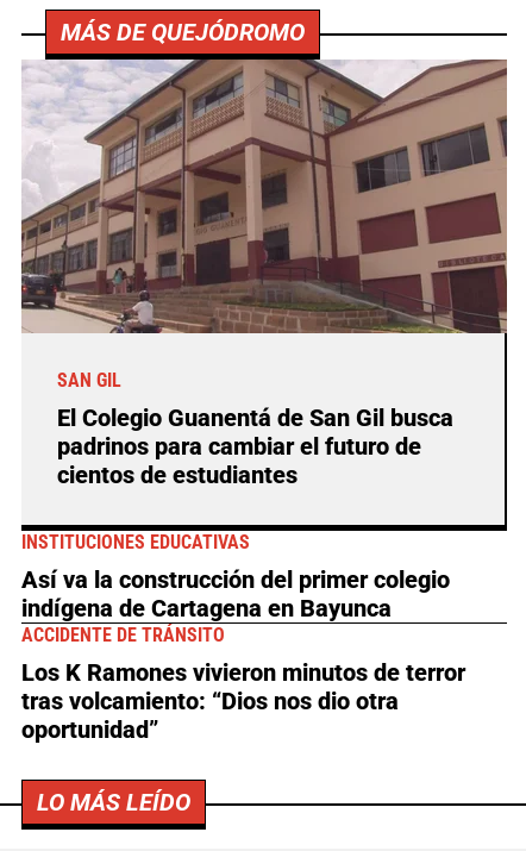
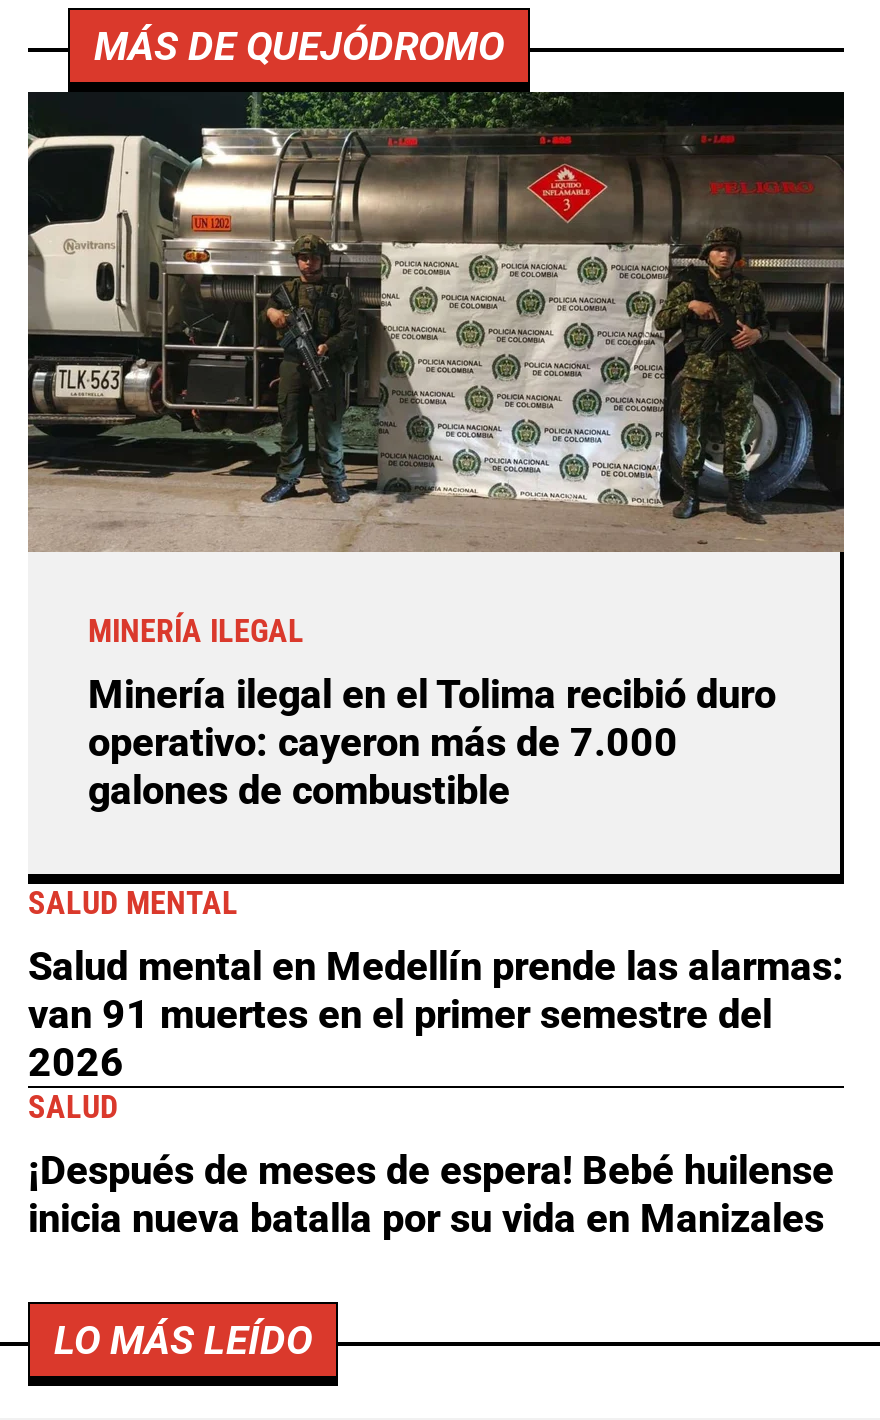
[20,58,508,490] [image] | SAN GIL | El Colegio Guanentá de San Gil busca | padrinos para cambiar el futuro de | cientos de estudiantes -> [26,90,846,813] [image] | MINERÍA ILEGAL | Minería ilegal en el Tolima recibió duro | operativo: cayeron más de 7.000 | galones de combustible
[21,531,465,744] INSTITUCIONES EDUCATIVAS | Así va la construcción del primer colegio | indígena de Cartagena en Bayunca | ACCIDENTE DE TRÁNSITO | Los K Ramones vivieron minutos de terror | tras volcamiento: “Dios nos dio otra | oportunidad” -> [28,883,844,1241] SALUD MENTAL | Salud mental en Medellín prende las alarmas: | van 91 muertes en el primer semestre del | 2026 | SALUD | ¡Después de meses de espera! Bebé huilense | inicia nueva batalla por su vida en Manizales

